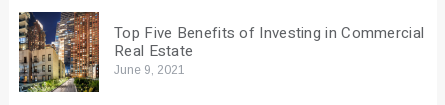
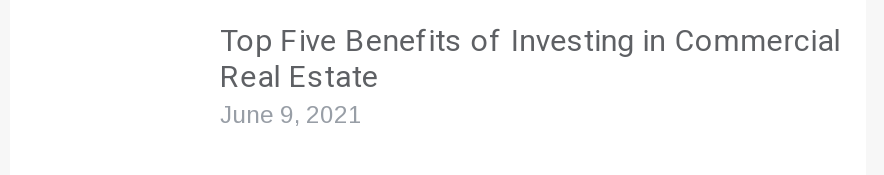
[18,11,100,93] [image] -> none

